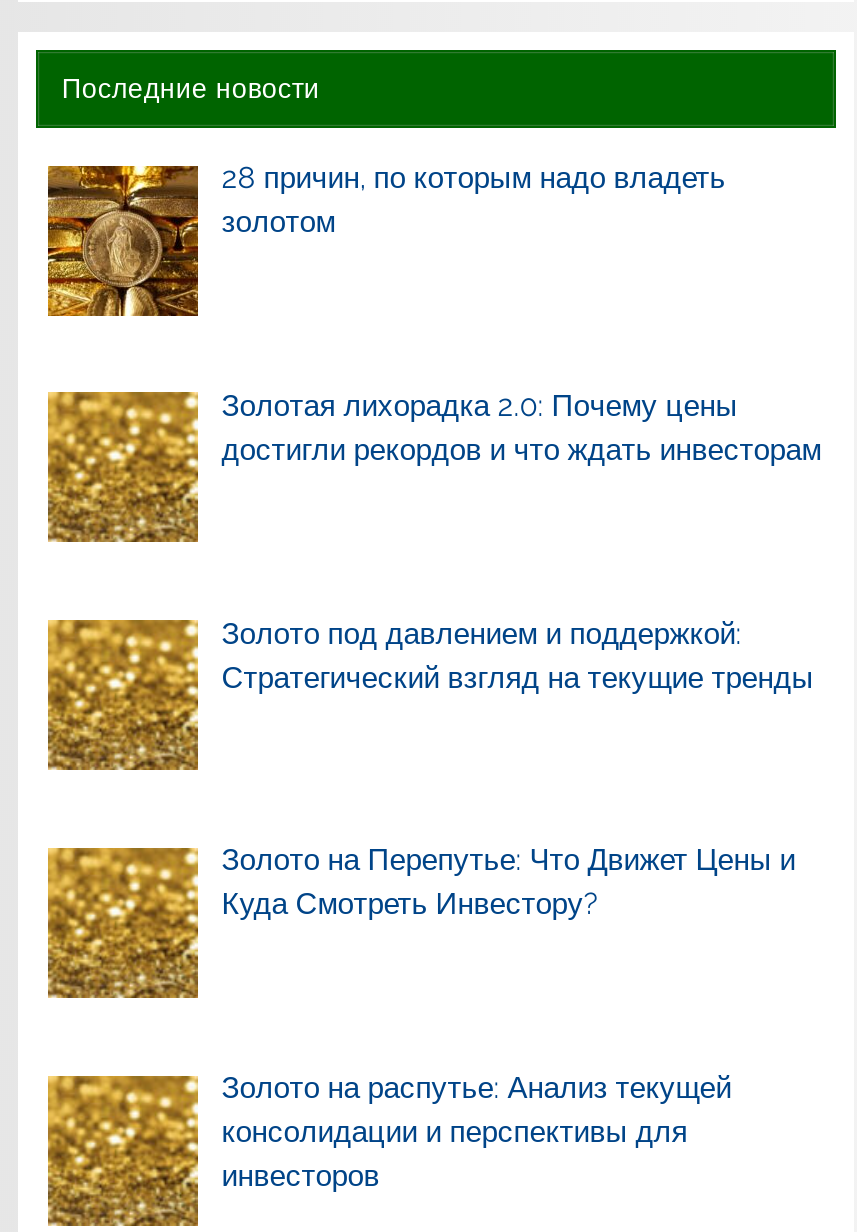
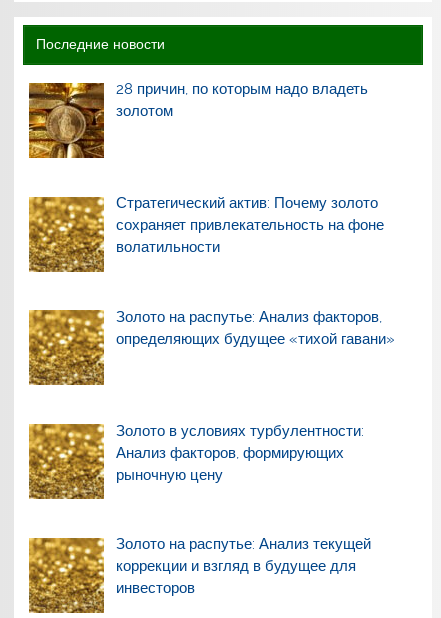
[222,387,822,467] Золотая лихорадка 2.0: Почему цены | достигли рекордов и что ждать инвесторам -> [116,194,384,256] Стратегический актив: Почему золото | сохраняет привлекательность на фоне | волатильности
[222,615,814,695] Золото под давлением и поддержкой: | Стратегический взгляд на текущие тренды -> [116,308,395,348] Золото на распутье: Анализ факторов, | определяющих будущее «тихой гавани»
[222,842,796,922] Золото на Перепутье: Что Движет Цены и | Куда Смотреть Инвестору? -> [116,422,364,484] Золото в условиях турбулентности: | Анализ факторов, формирующих | рыночную цену
[222,1114,688,1150] консолидации и перспективы для -> [116,557,356,575] коррекции и взгляд в будущее для

